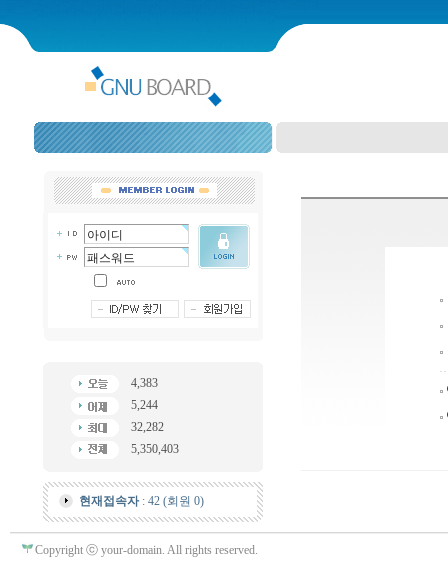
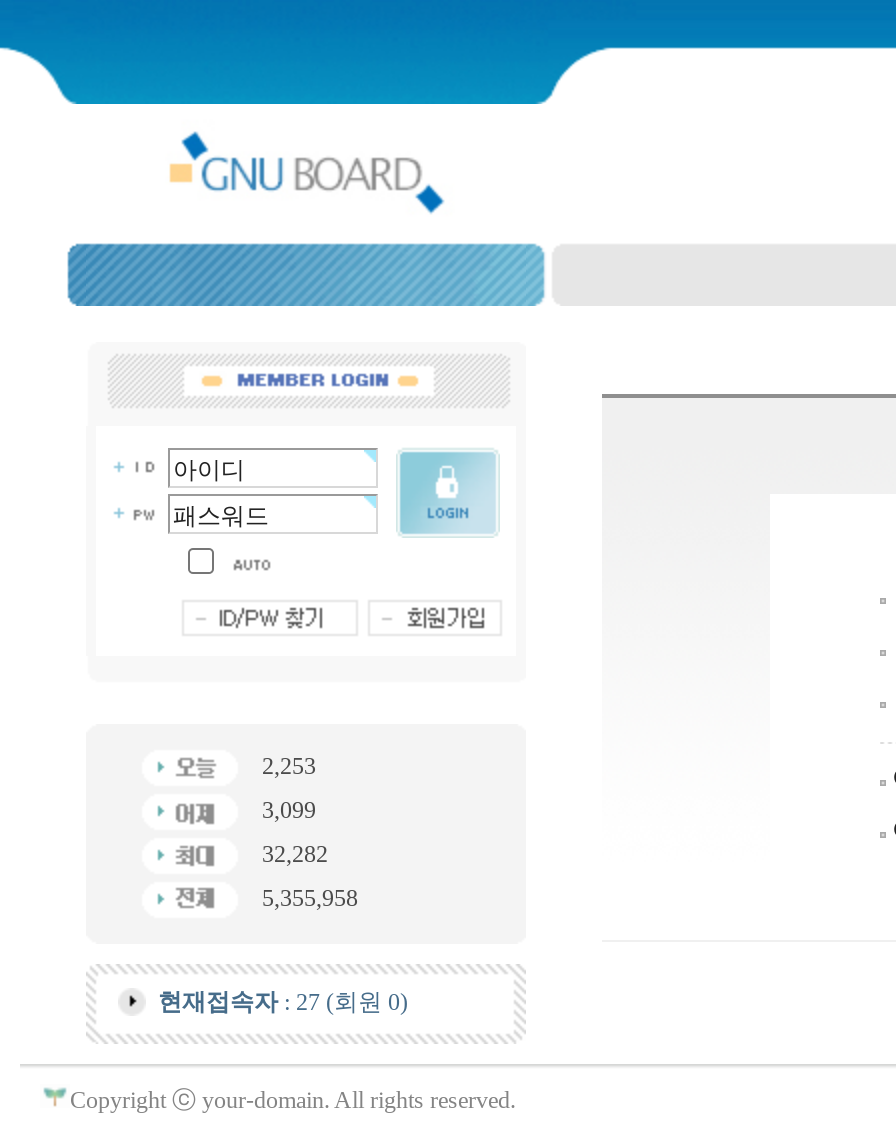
[131,376,158,390] 4,383 -> [262,752,316,780] 2,253
[131,398,158,412] 5,244 -> [262,796,316,824] 3,099
[131,442,179,456] 5,350,403 -> [262,884,358,912] 5,355,958
[79,494,204,508] 현재접속자: 42 (회원 0) -> [158,988,408,1016] 현재접속자: 27 (회원 0)

